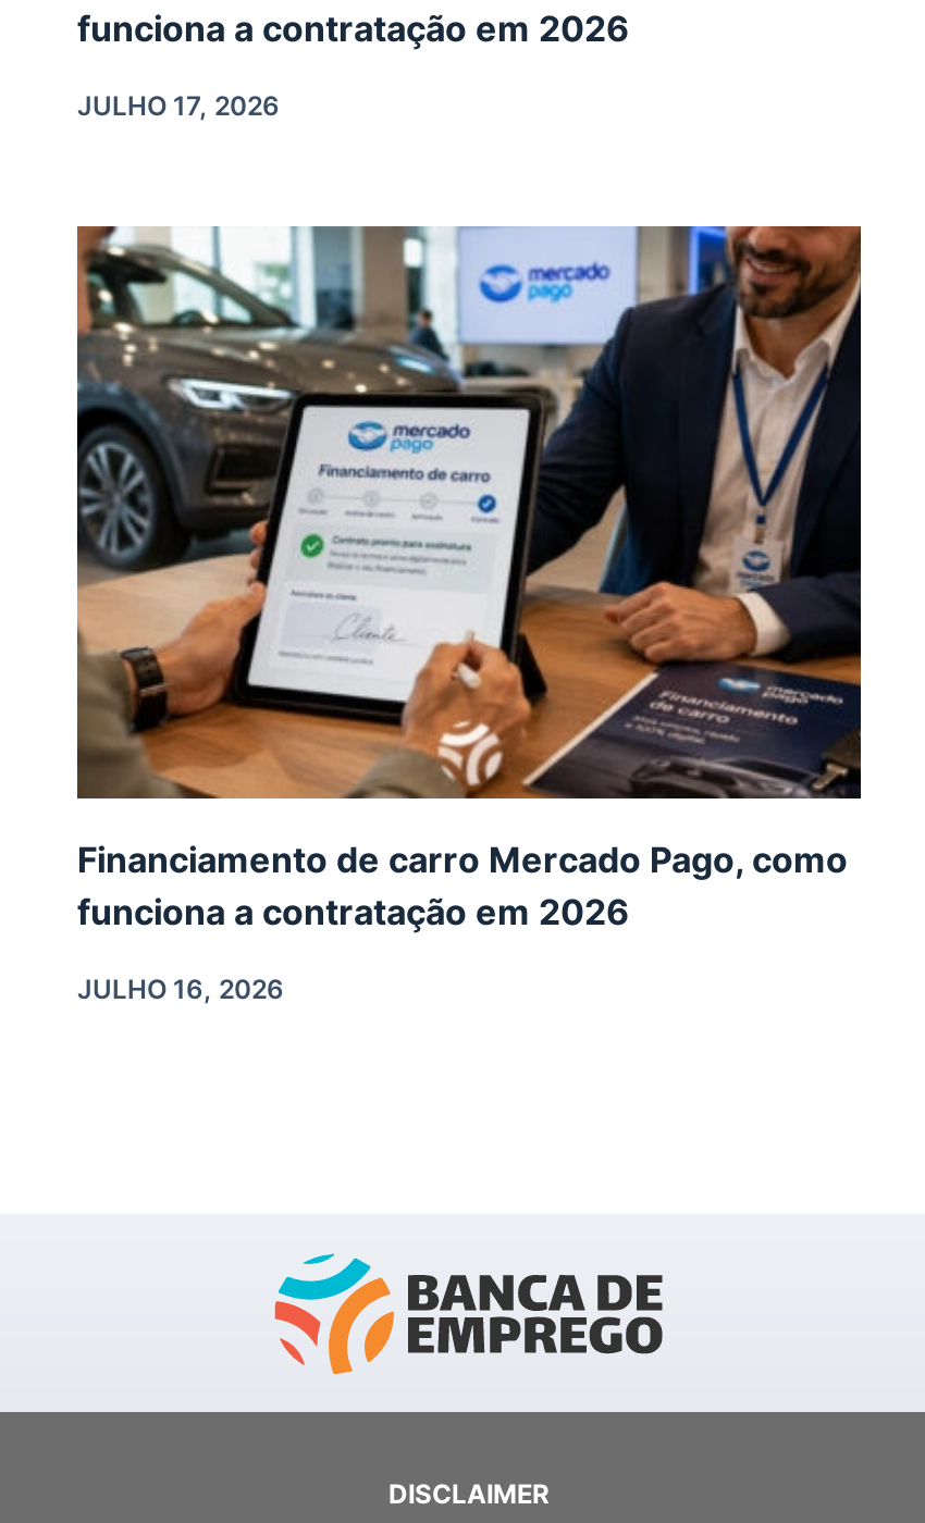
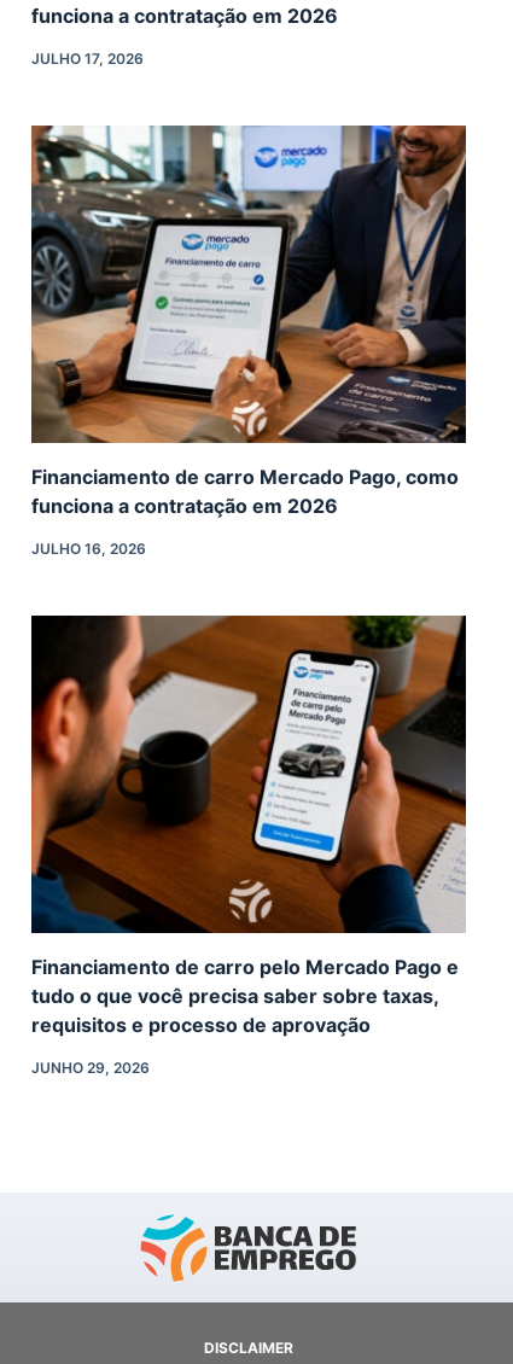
none -> [30,614,467,1076] [image] | Financiamento de carro pelo Mercado Pago e | tudo o que você precisa saber sobre taxas, | requisitos e processo de aprovação | JUNHO 29, 2026

